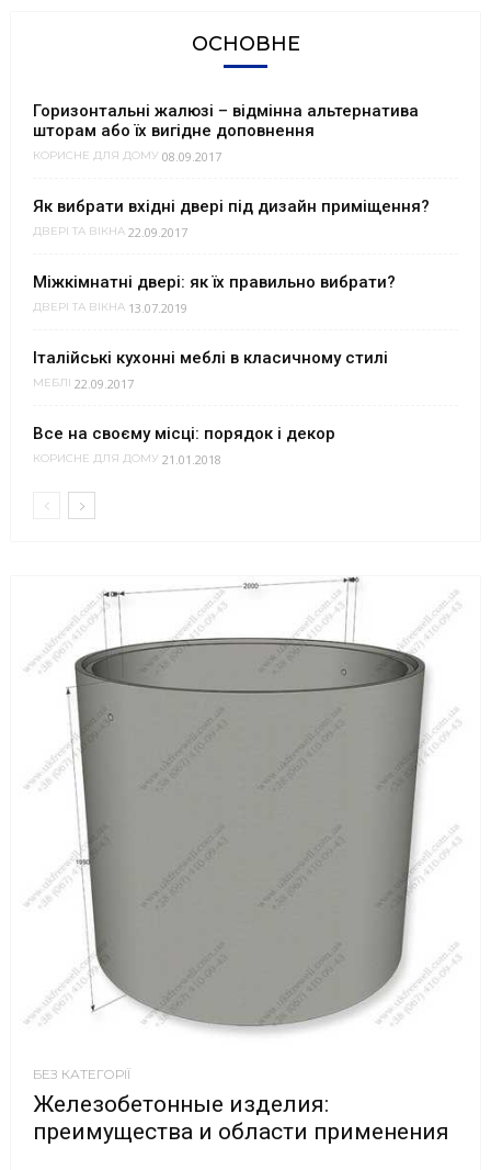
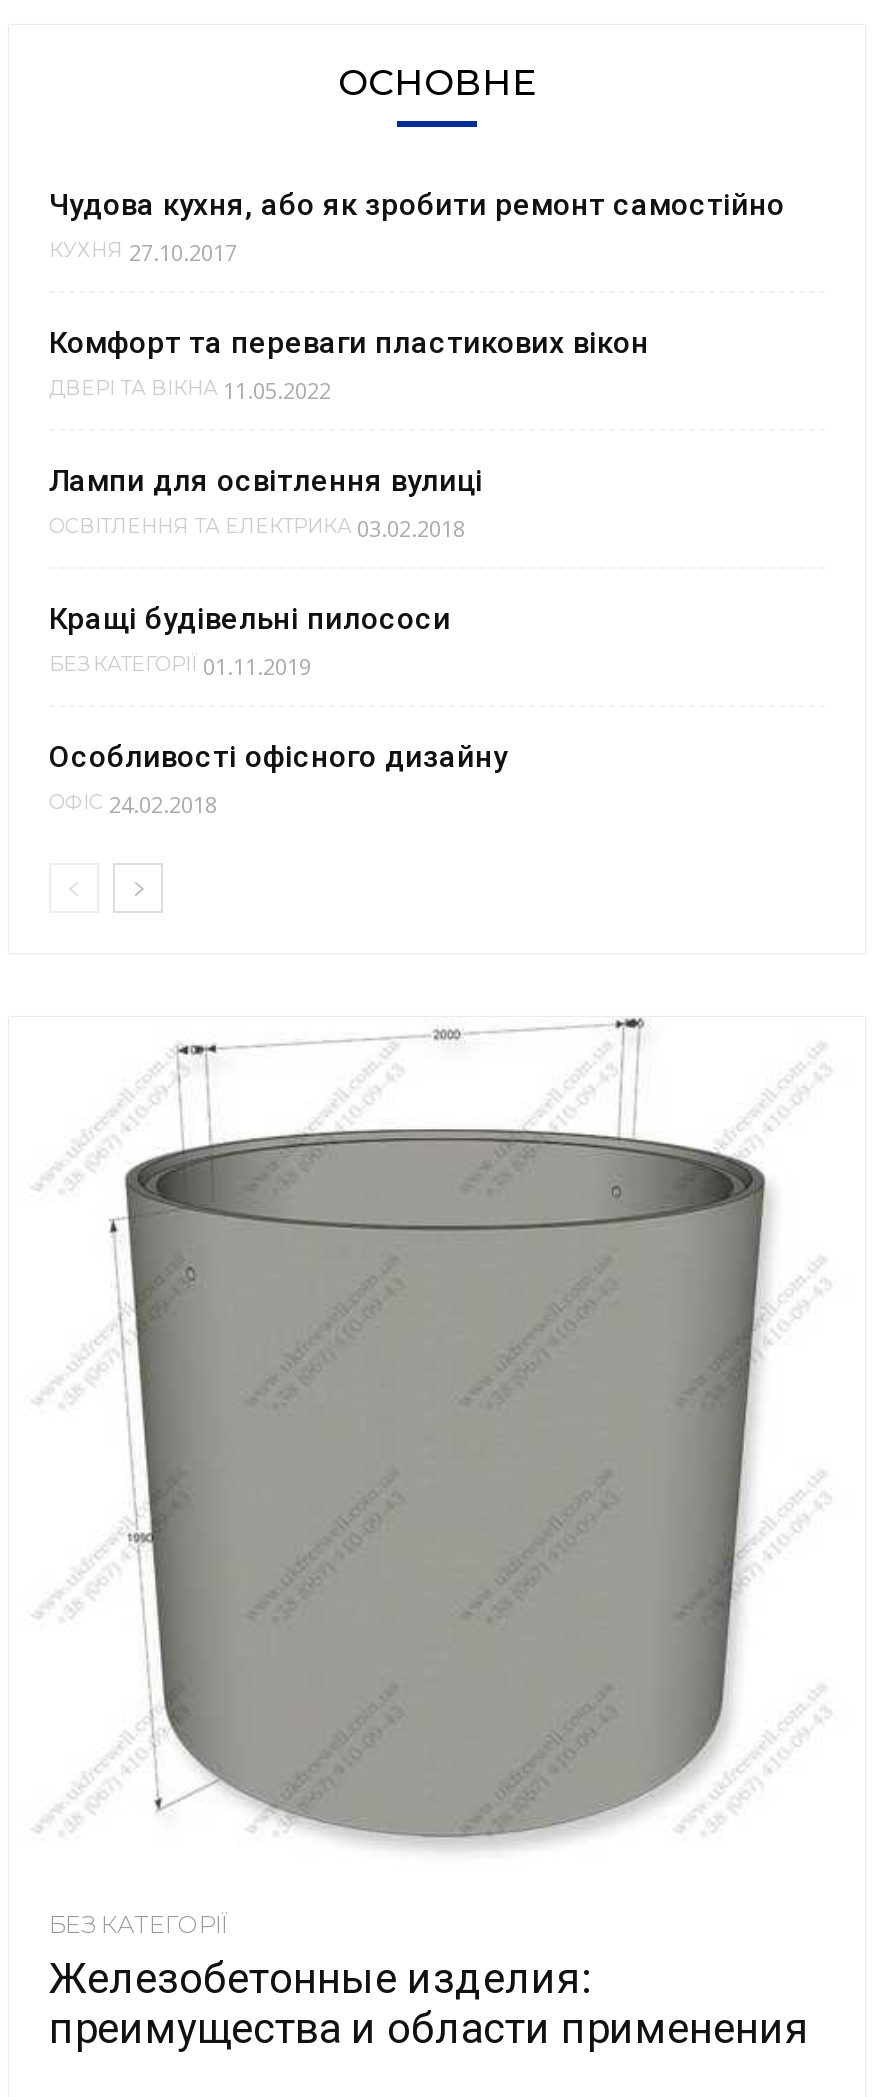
[33,101,419,165] Горизонтальні жалюзі – відмінна альтернатива | шторам або їх вигідне доповнення | КОРИСНЕ ДЛЯ ДОМУ 08.09.2017 -> [49,187,785,267] Чудова кухня, або як зробити ремонт самостійно | КУХНЯ 27.10.2017
[33,196,430,240] Як вибрати вхідні двері під дизайн приміщення? | ДВЕРІ ТА ВІКНА 22.09.2017 -> [49,325,649,405] Комфорт та переваги пластикових вікон | ДВЕРІ ТА ВІКНА 11.05.2022
[33,272,396,316] Міжкімнатні двері: як їх правильно вибрати? | ДВЕРІ ТА ВІКНА 13.07.2019 -> [49,463,483,543] Лампи для освітлення вулиці | ОСВІТЛЕННЯ ТА ЕЛЕКТРИКА 03.02.2018
[33,348,388,392] Італійські кухонні меблі в класичному стилі | МЕБЛІ 22.09.2017 -> [49,601,451,681] Кращі будівельні пилососи | БЕЗ КАТЕГОРІЇ 01.11.2019
[33,424,335,468] Все на своєму місці: порядок і декор | КОРИСНЕ ДЛЯ ДОМУ 21.01.2018 -> [49,739,507,819] Особливості офісного дизайну | ОФІС 24.02.2018

